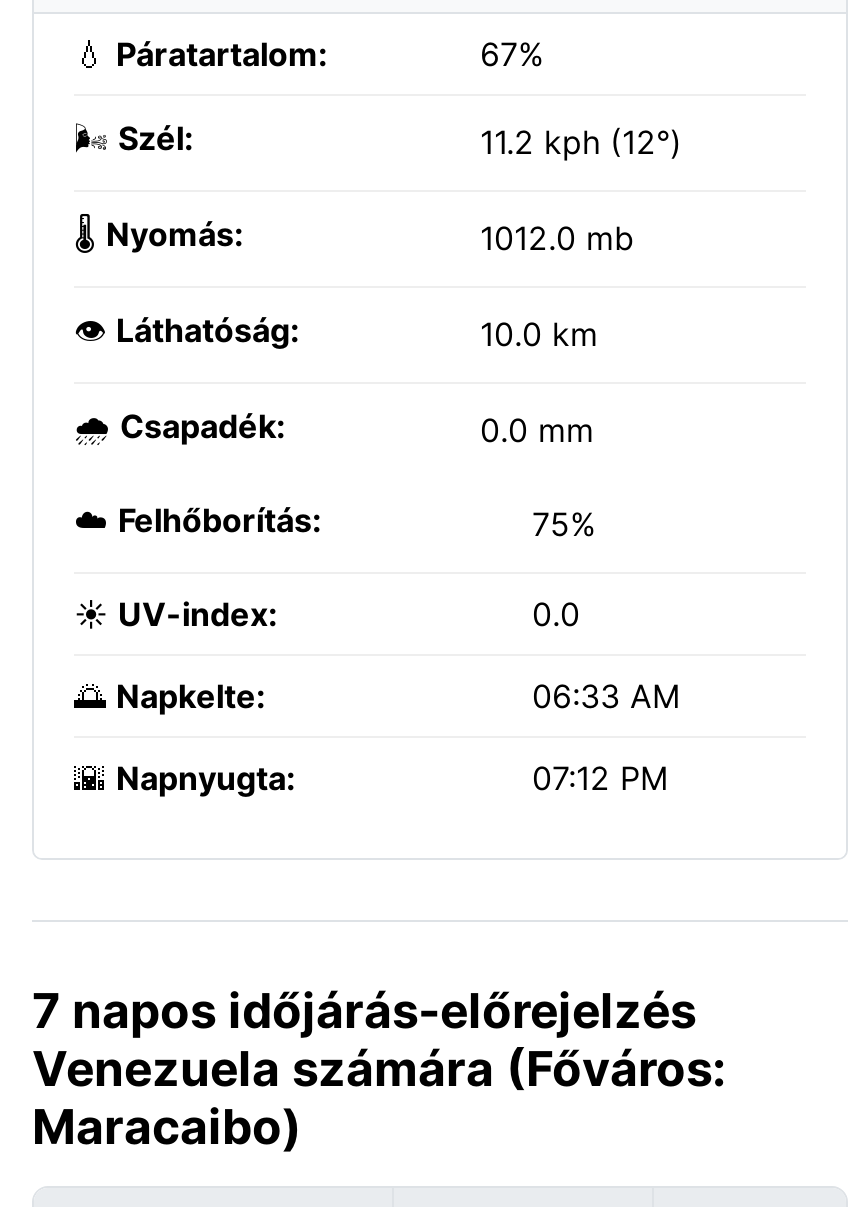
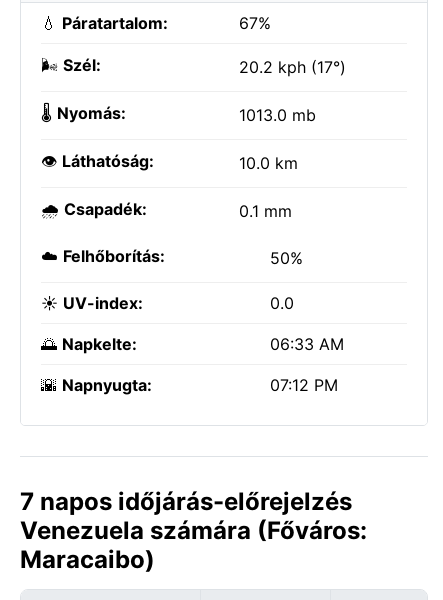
[480,122,682,162] 11.2 kph (12°) -> [239,57,346,77] 20.2 kph (17°)
[480,218,634,258] 1012.0 mb -> [239,105,316,125] 1013.0 mb
[480,410,594,450] 0.0 mm -> [239,201,292,221] 0.1 mm
[532,504,596,544] 75% -> [270,248,303,268] 50%

